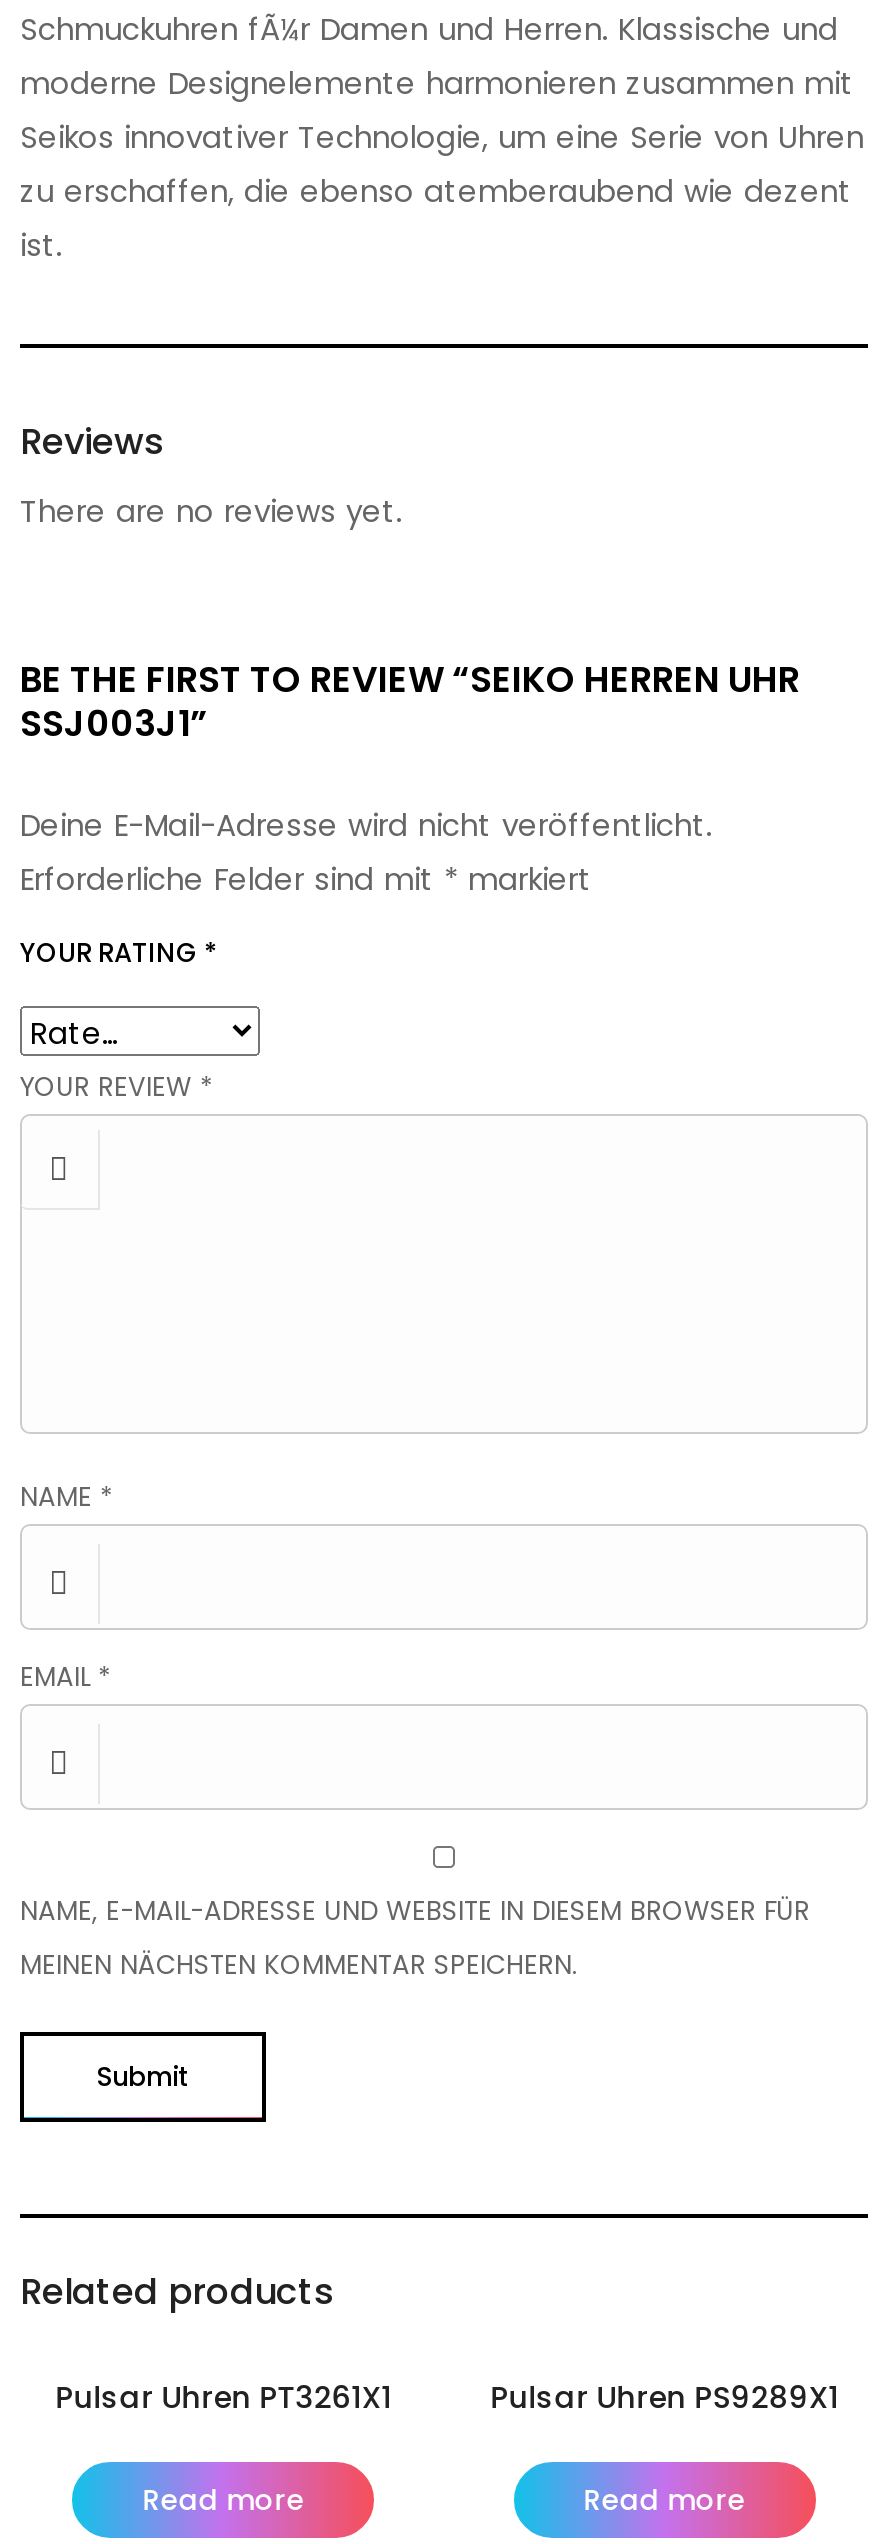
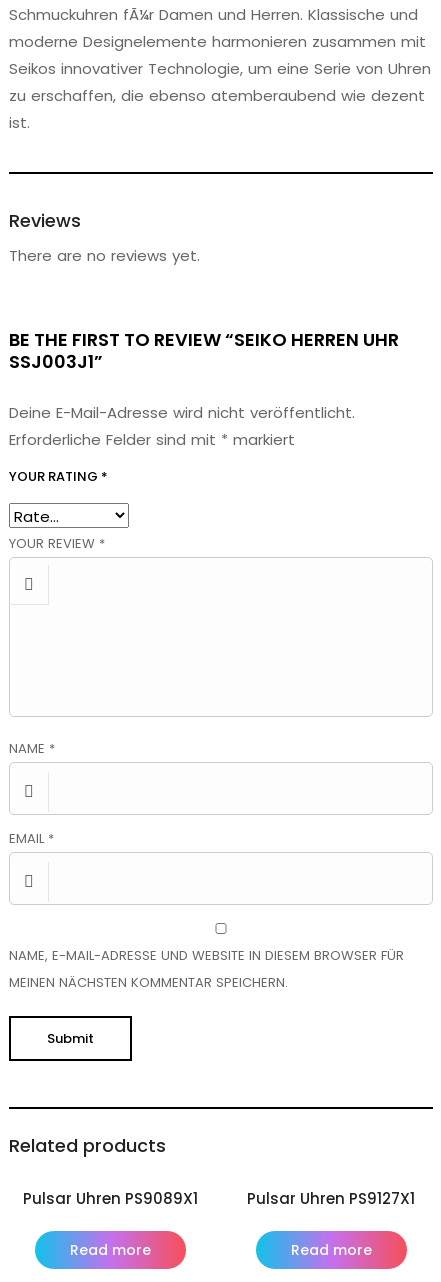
[56,2376,392,2418] Pulsar Uhren PT3261X1 -> [23,1188,198,1209] Pulsar Uhren PS9089X1
[490,2376,838,2418] Pulsar Uhren PS9289X1 -> [247,1188,415,1209] Pulsar Uhren PS9127X1

